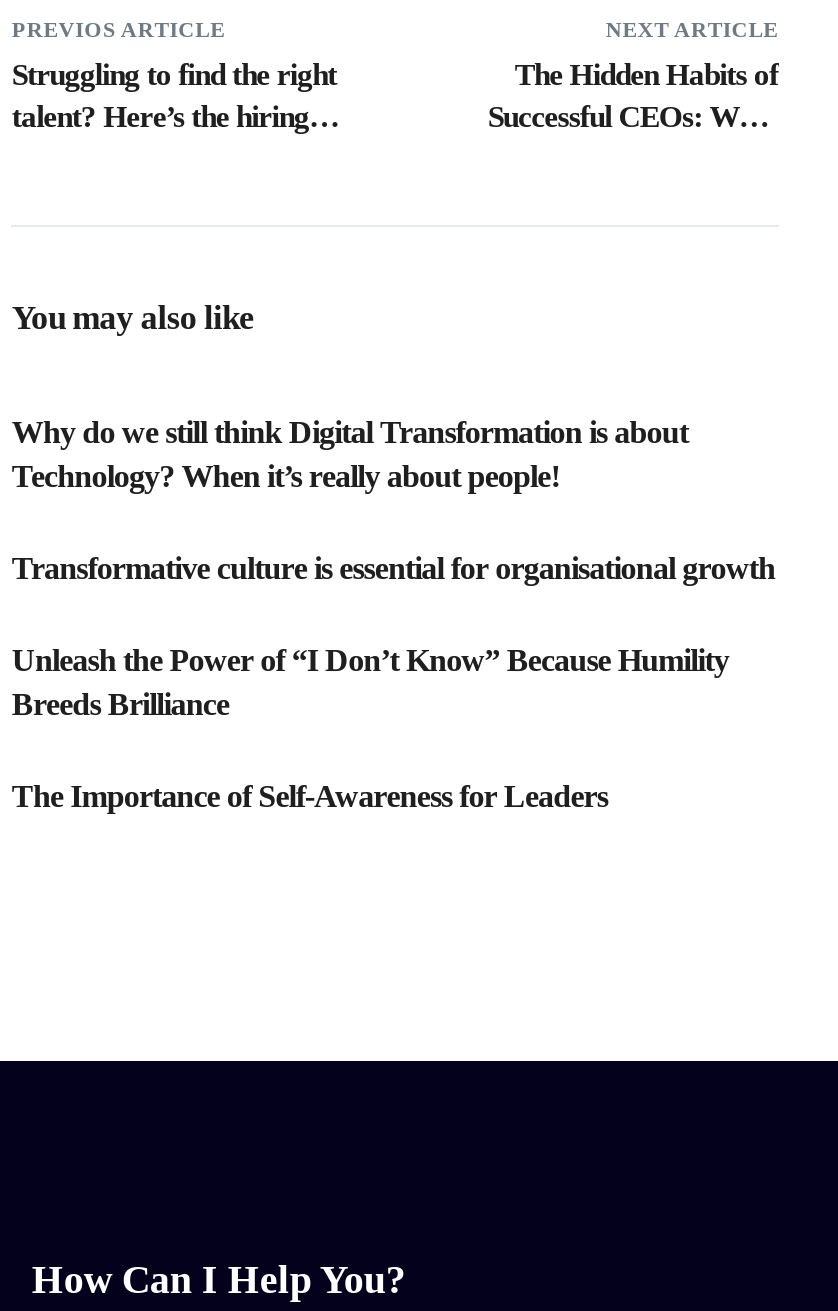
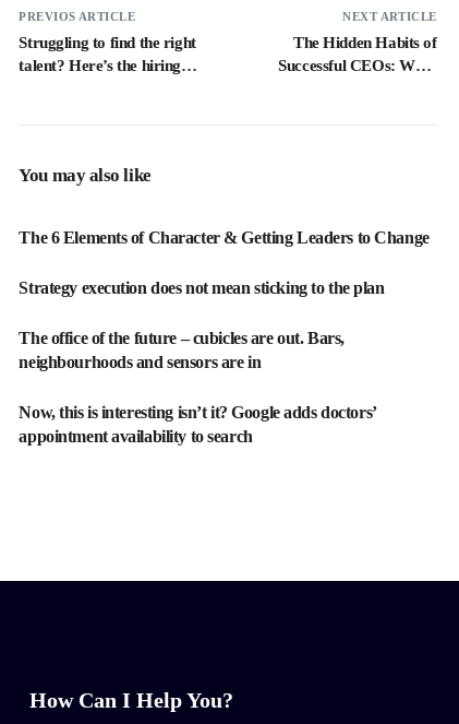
[12,415,688,493] Why do we still think Digital Transformation is about | Technology? When it’s really about people! -> [19,228,429,247] The 6 Elements of Character & Getting Leaders to Change
[12,551,775,585] Transformative culture is essential for organisational growth -> [19,278,384,297] Strategy execution does not mean sticking to the plan
[12,643,729,721] Unleash the Power of “I Don’t Know” Because Humility | Breeds Brilliance -> [19,329,344,371] The office of the future – cubicles are out. Bars, | neighbourhoods and sensors are in
[12,779,608,813] The Importance of Self-Awareness for Leaders -> [19,403,376,446] Now, this is interesting isn’t it? Google adds doctors’ | appointment availability to search

